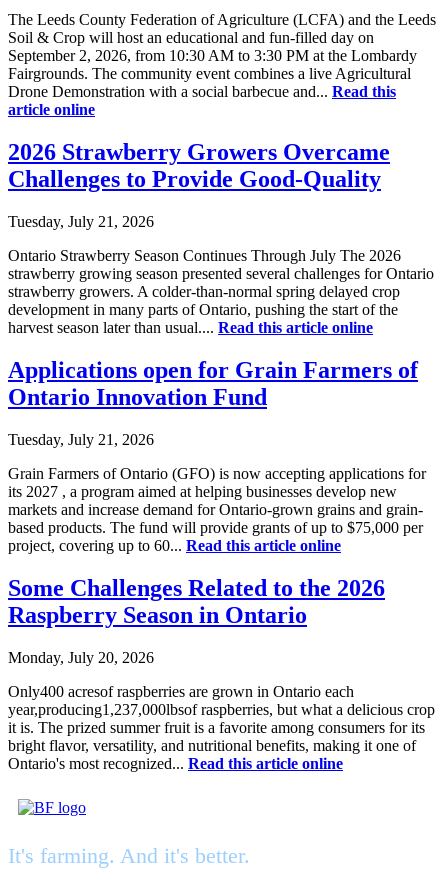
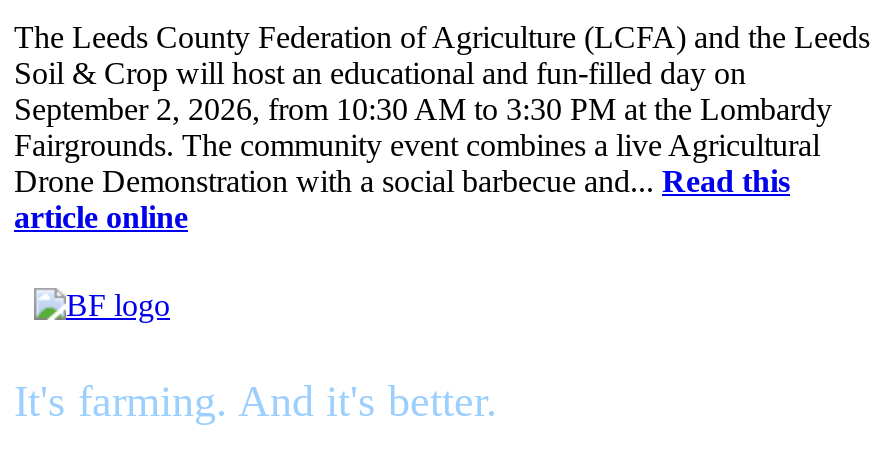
[8,139,435,771] 2026 Strawberry Growers Overcame | Challenges to Provide Good-Quality | Tuesday, July 21, 2026 | Ontario Strawberry Season Continues Through July The 2026 | strawberry growing season presented several challenges for Ontario | strawberry growers. A colder-than-normal spring delayed crop | development in many parts of Ontario, pushing the start of the | harvest season later than usual.... Read this article online | Applications open for Grain Farmers of | Ontario Innovation Fund | Tuesday, July 21, 2026 | Grain Farmers of Ontario (GFO) is now accepting applications for | its 2027 , a program aimed at helping businesses develop new | markets and increase demand for Ontario-grown grains and grain- | based products. The fund will provide grants of up to $75,000 per | project, covering up to 60... Read this article online | Some Challenges Related to the 2026 | Raspberry Season in Ontario | Monday, July 20, 2026 | Only400 acresof raspberries are grown in Ontario each | year,producing1,237,000lbsof raspberries, but what a delicious crop | it is. The prized summer fruit is a favorite among consumers for its | bright flavor, versatility, and nutritional benefits, making it one of | Ontario's most recognized... Read this article online -> none

